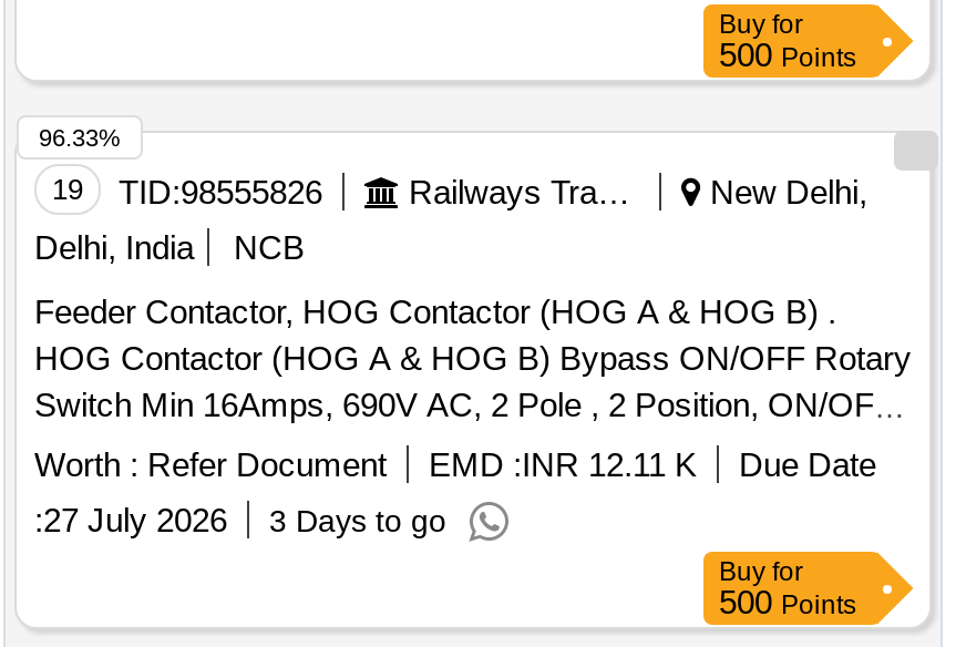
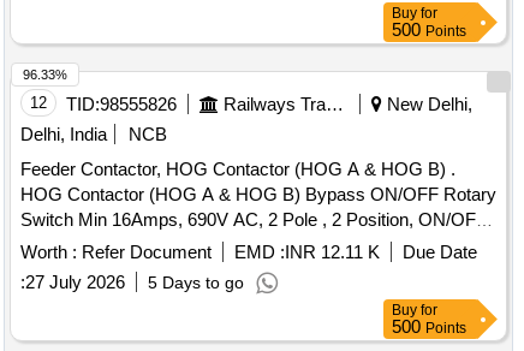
[52,173,322,211] 19 TID:98555826 -> [30,94,177,114] 12 TID:98555826
[34,501,446,539] :27 July 2026 3 Days to go -> [20,272,244,292] :27 July 2026 5 Days to go

